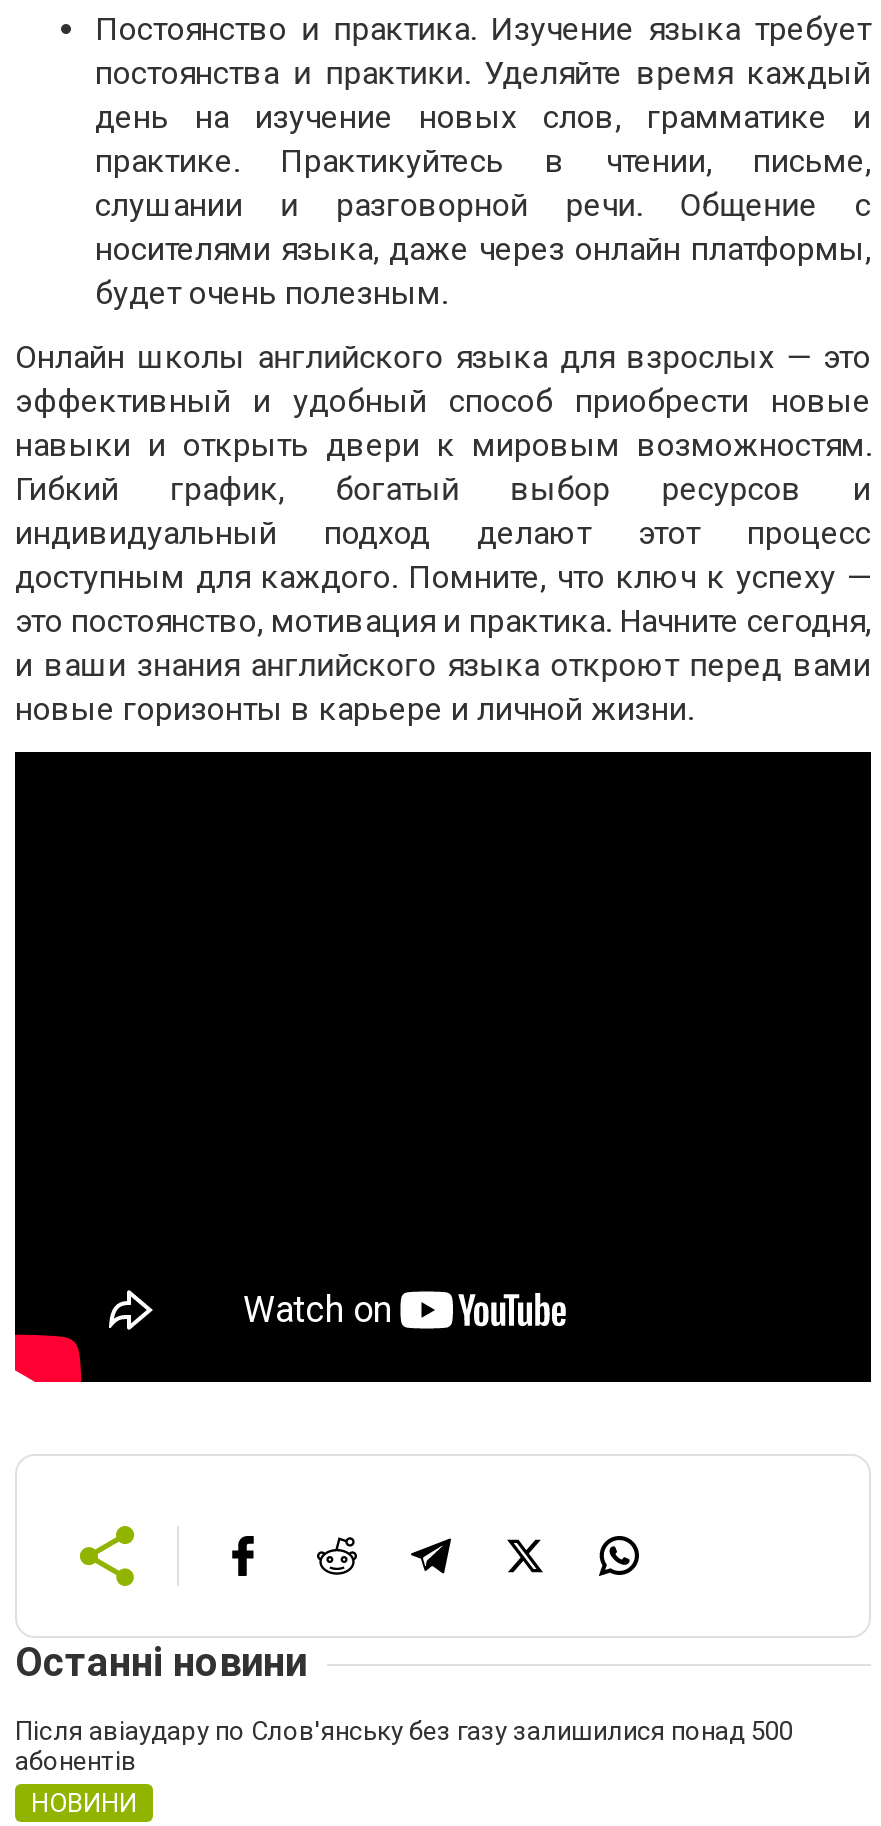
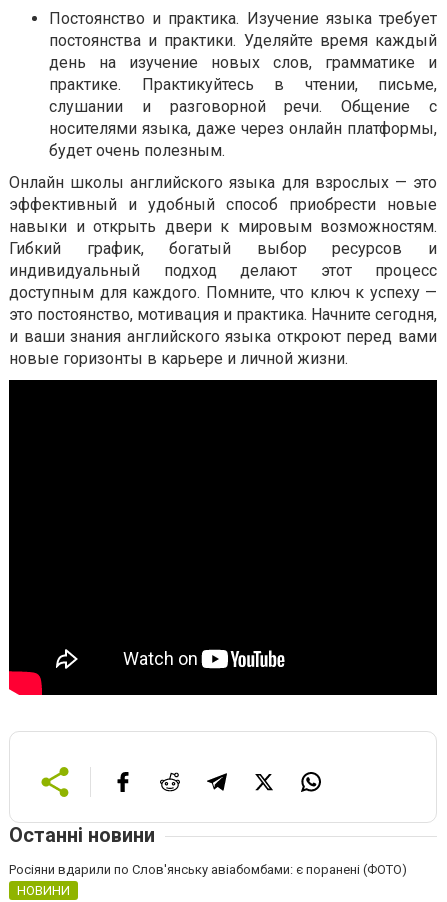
[15,1715,793,1775] Після авіаудару по Слов'янську без газу залишилися понад 500 | абонентів -> [9,862,407,877] Росіяни вдарили по Слов'янську авіабомбами: є поранені (ФОТО)

